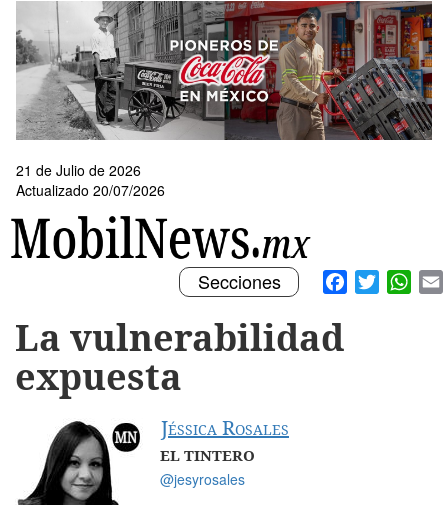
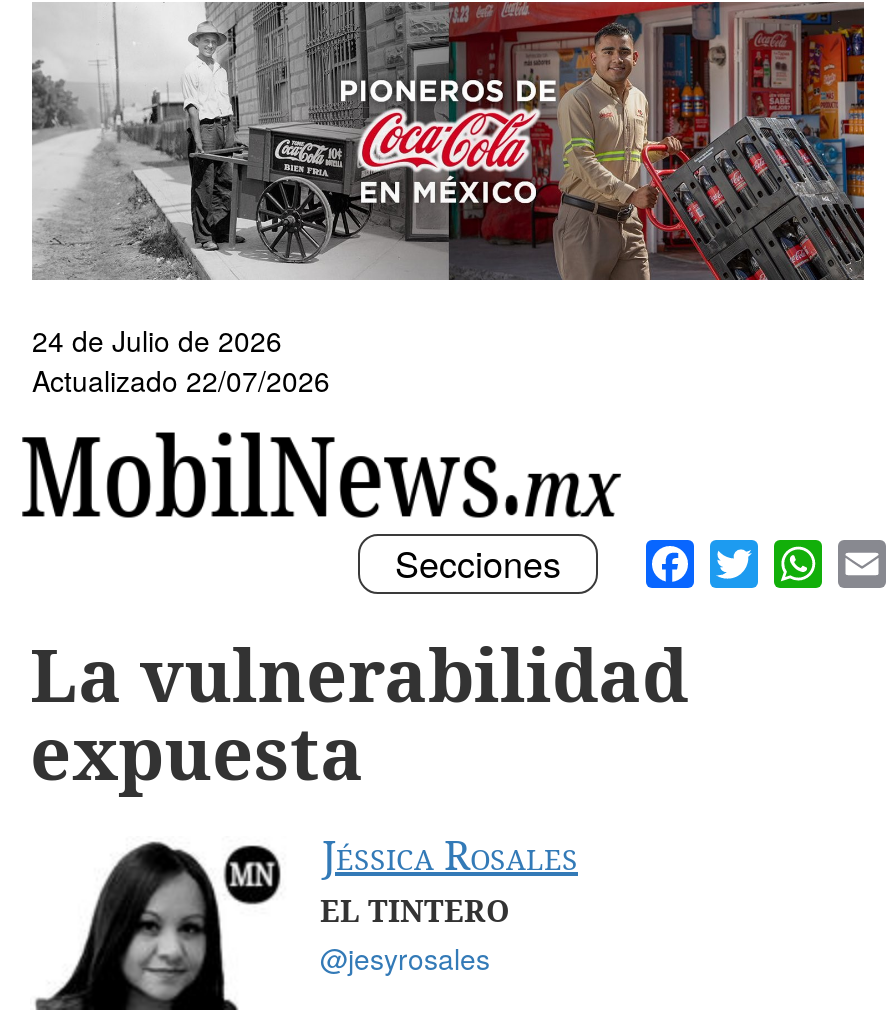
[16,160,141,180] 21 de Julio de 2026 -> [32,319,282,359] 24 de Julio de 2026
[16,180,165,200] Actualizado 20/07/2026 -> [32,359,330,399] Actualizado 22/07/2026

